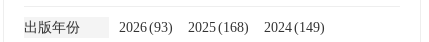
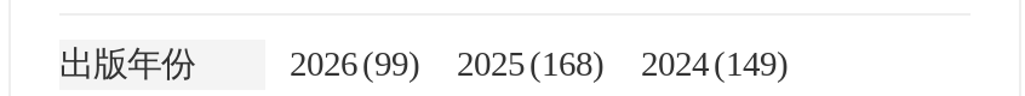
[119,19,325,35] 2026 (93) 2025 (168) 2024 (149) -> [290,44,789,83] 2026 (99) 2025 (168) 2024 (149)

